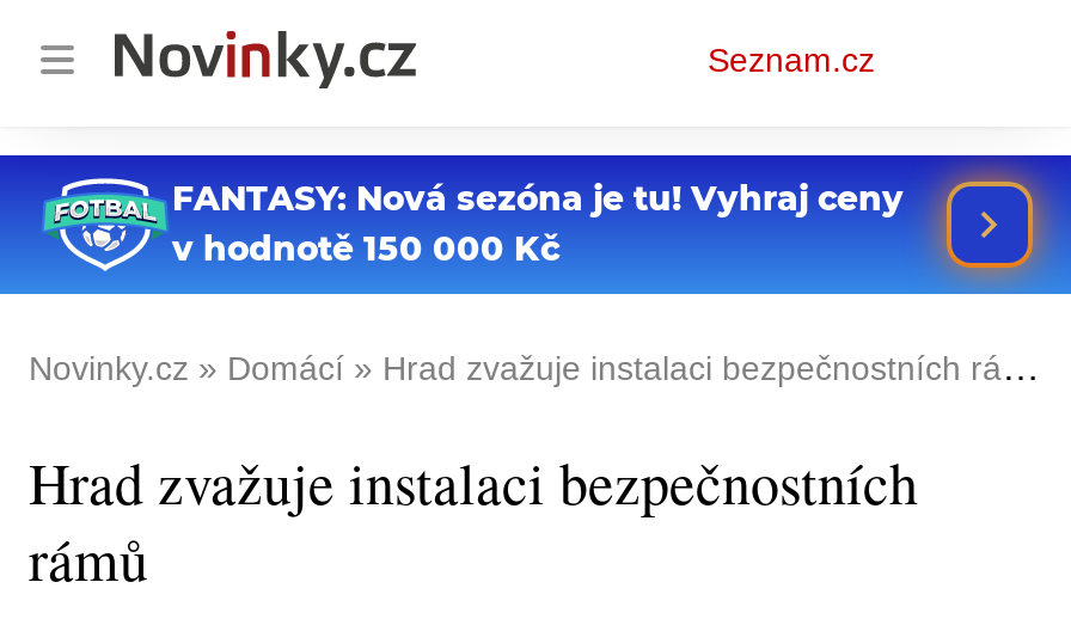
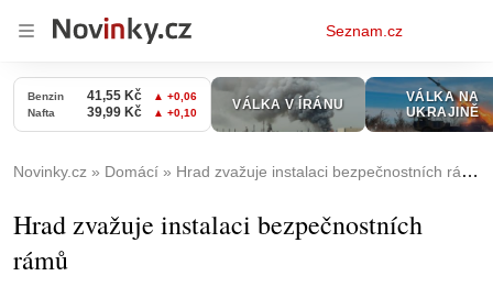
[7,153,1064,296] [image] -> [3,75,490,137] [image]

